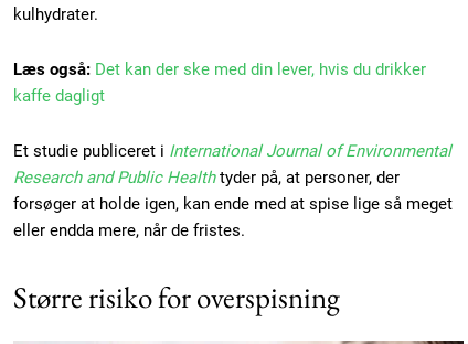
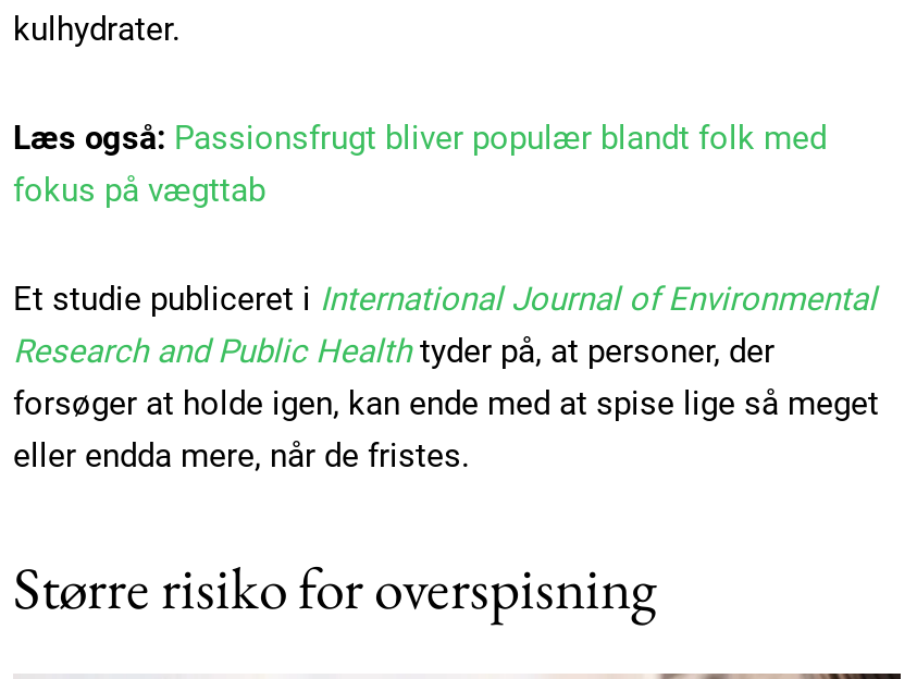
[13,60,426,106] Læs også: Det kan der ske med din lever, hvis du drikker | kaffe dagligt -> [13,119,827,210] Læs også: Passionsfrugt bliver populær blandt folk med | fokus på vægttab

